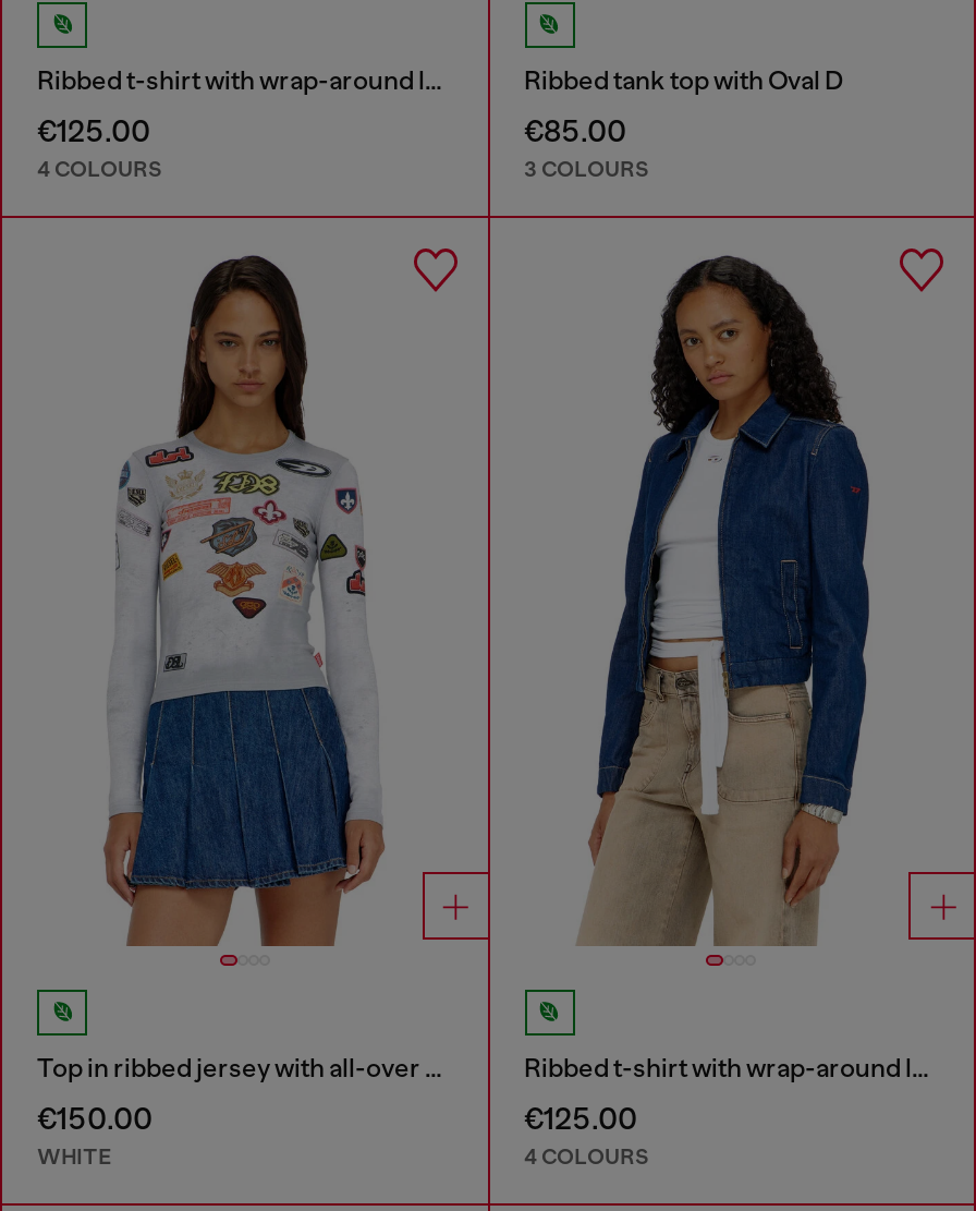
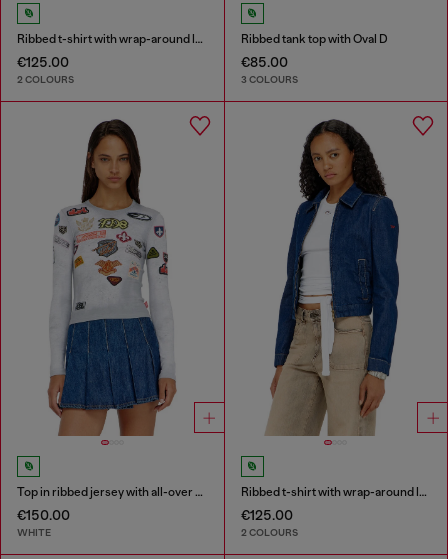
[37,155,161,183] 4 COLOURS -> [17,73,74,86] 2 COLOURS
[524,1143,648,1171] 4 COLOURS -> [240,526,297,539] 2 COLOURS

